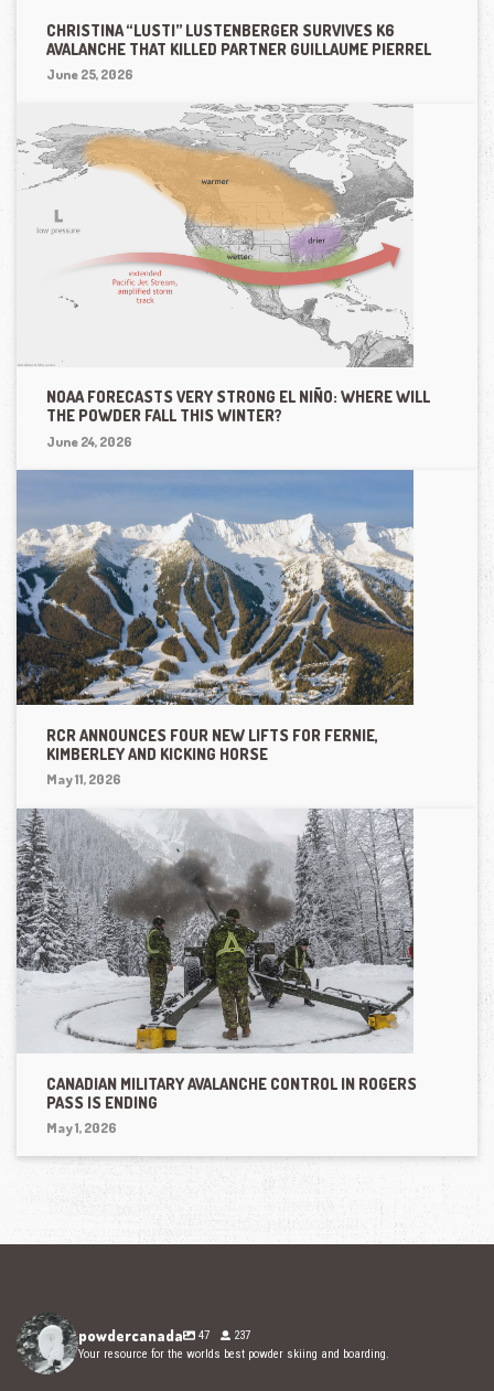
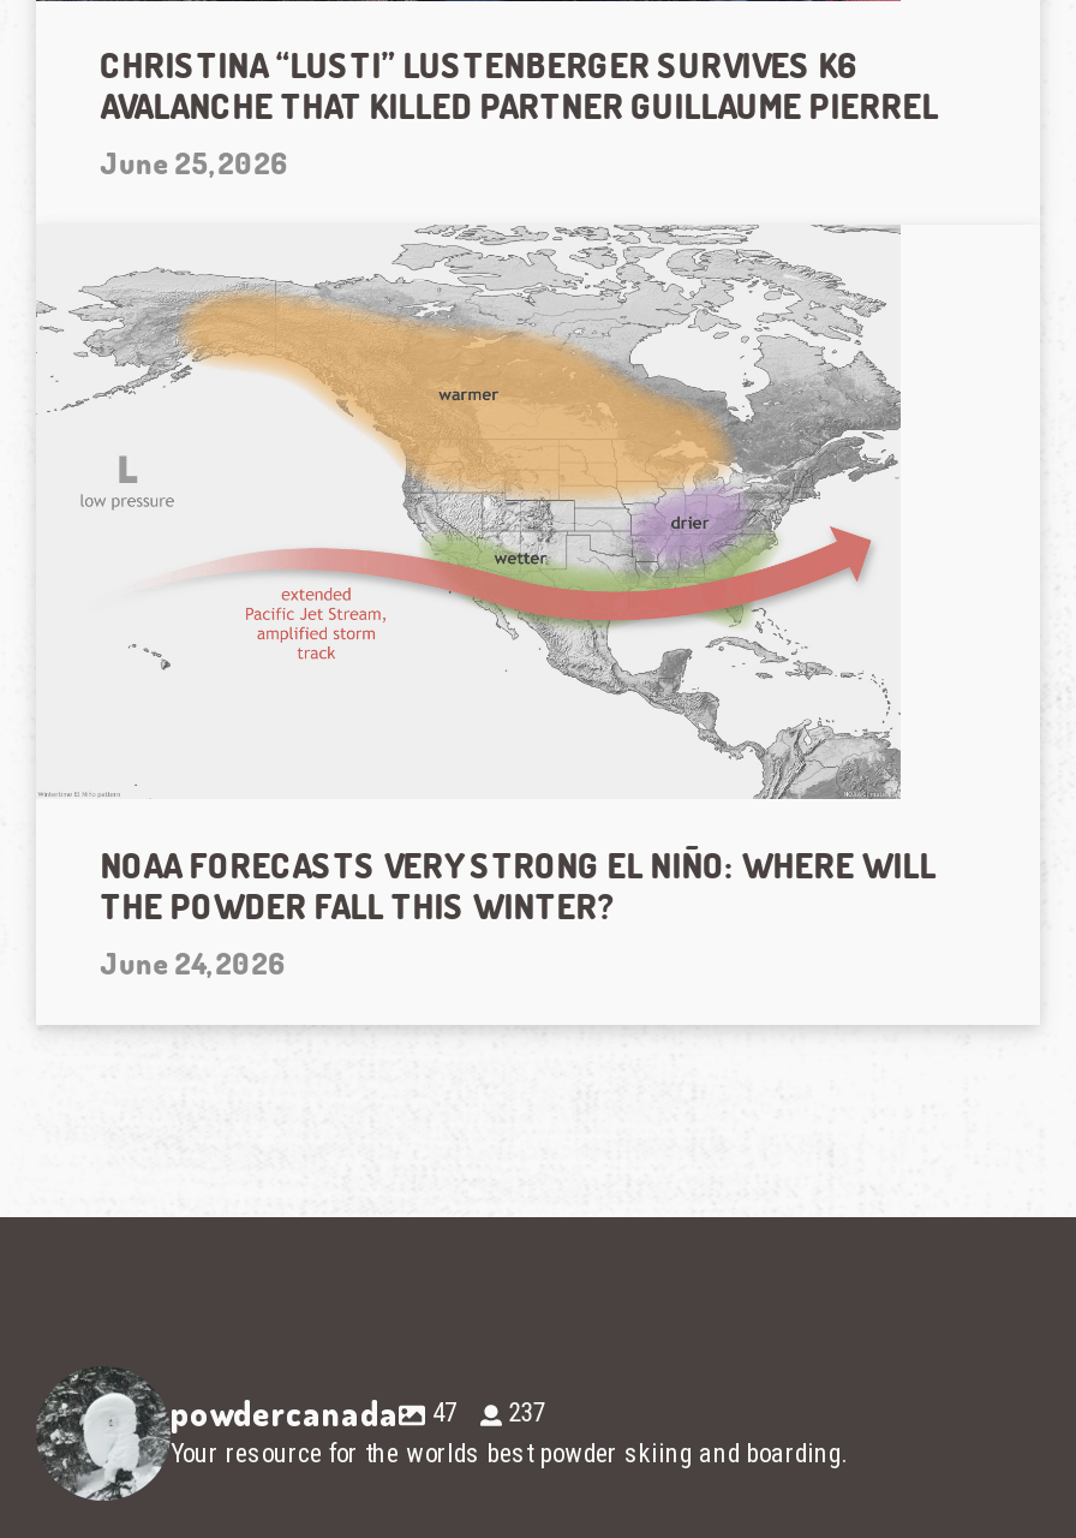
[15,469,415,788] [image] | RCR ANNOUNCES FOUR NEW LIFTS FOR FERNIE, | KIMBERLEY AND KICKING HORSE | May 11, 2026 -> none
[15,790,416,1136] [image] | CANADIAN MILITARY AVALANCHE CONTROL IN ROGERS | PASS IS ENDING | May 1, 2026 -> none

